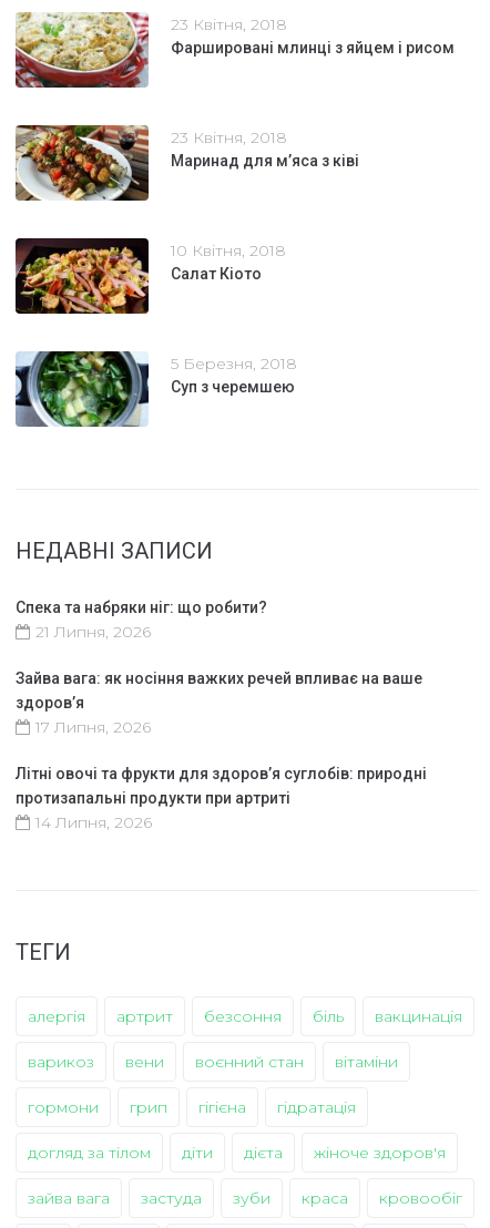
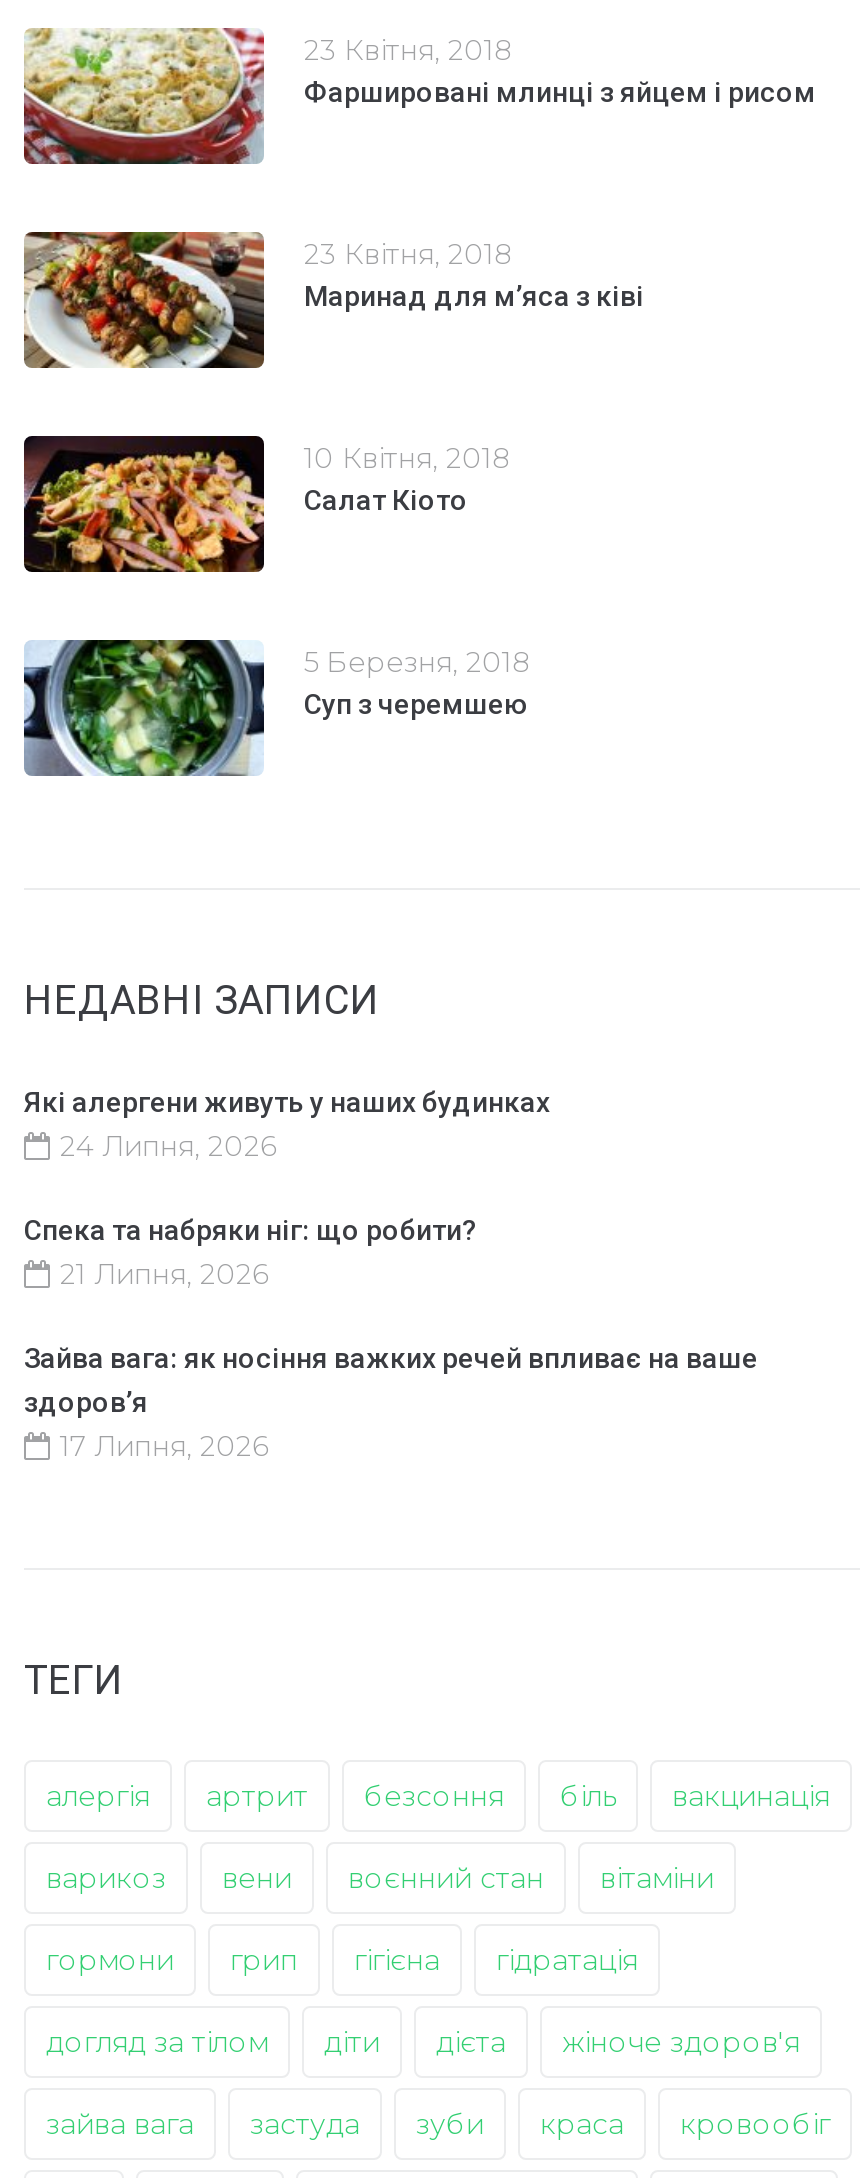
none -> [24,1085,550,1163] Які алергени живуть у наших будинках | 24 Липня, 2026
moved [16,598,422,737] -> [24,1213,758,1463]: Спека та набряки ніг: що робити? | 21 Липня, 2026 | Зайва вага: як носіння важких речей впливає на ваше | здоров’я | 17 Липня, 2026
[16,764,427,832] Літні овочі та фрукти для здоров’я суглобів: природні | протизапальні продукти при артриті | 14 Липня, 2026 -> none

